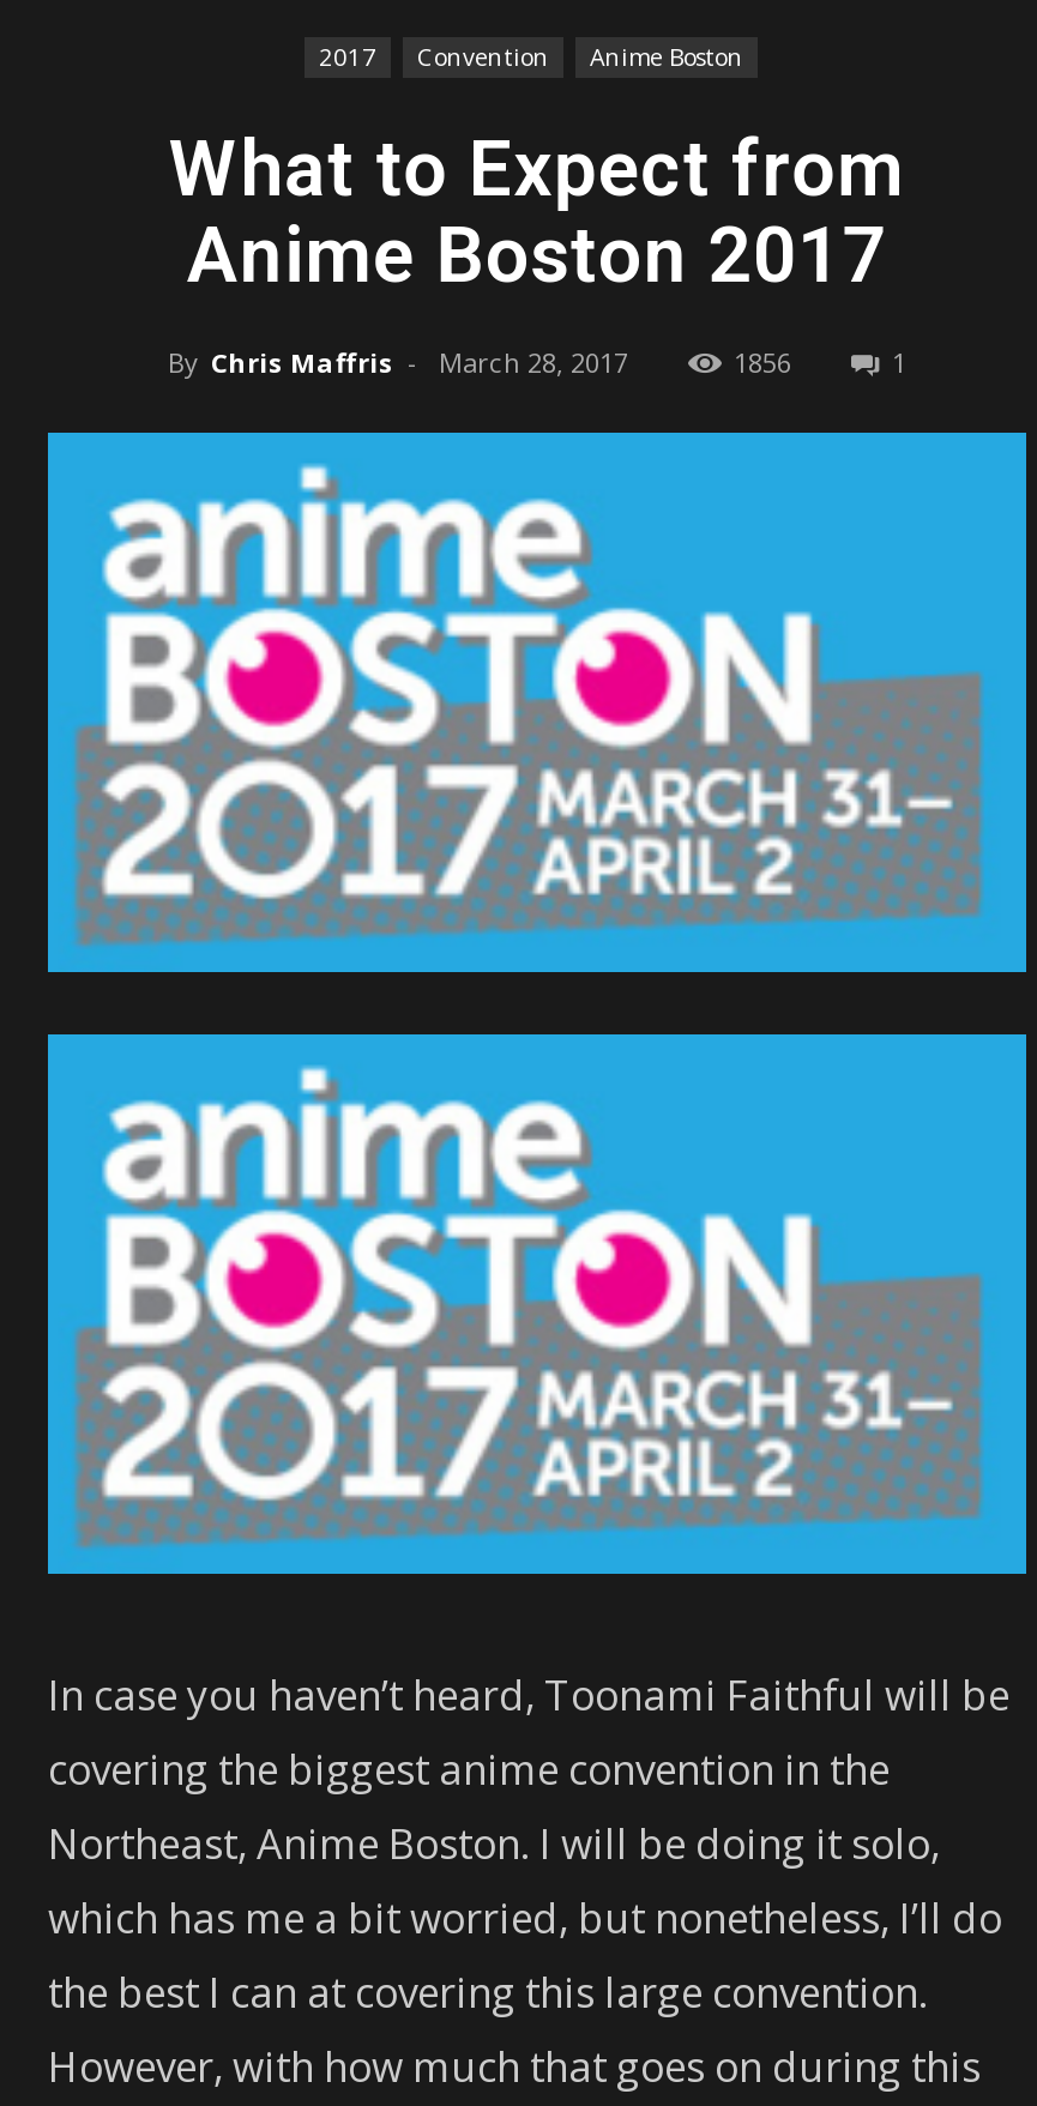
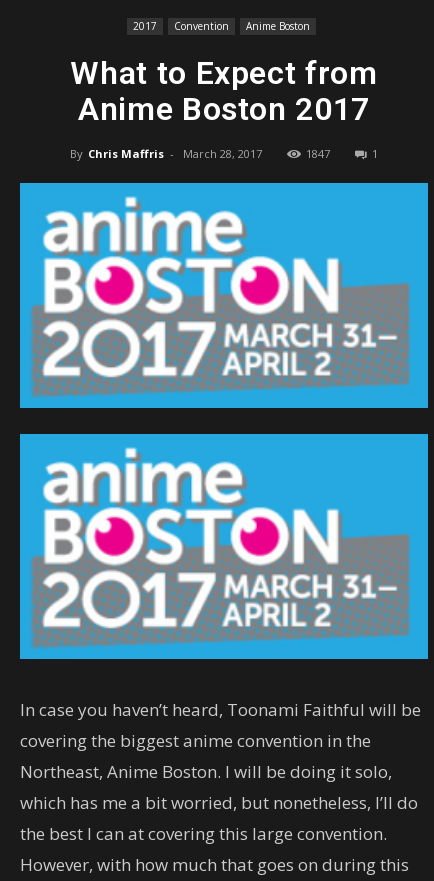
[734,344,791,380] 1856 -> [306,146,330,161] 1847

